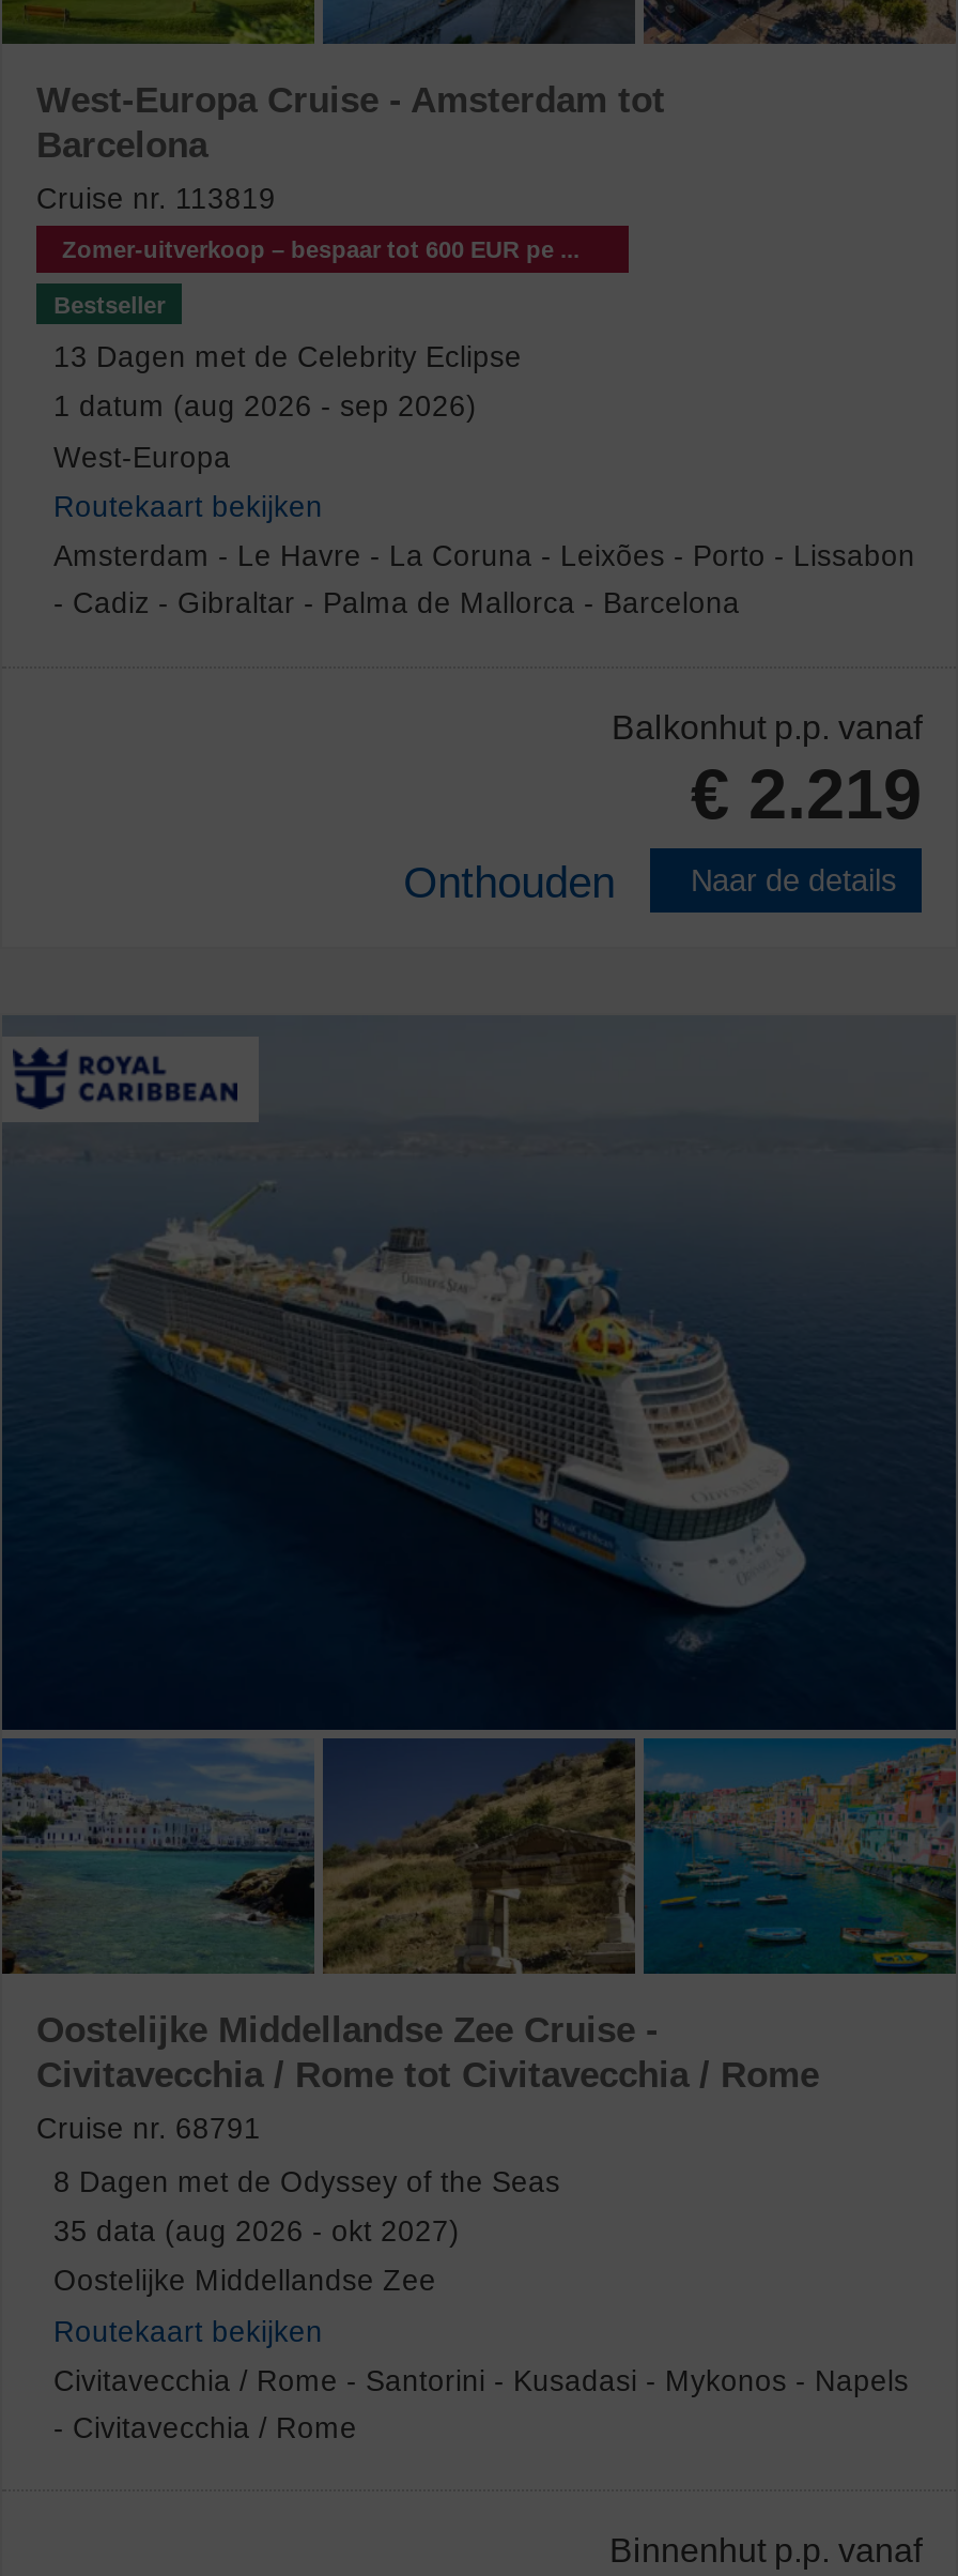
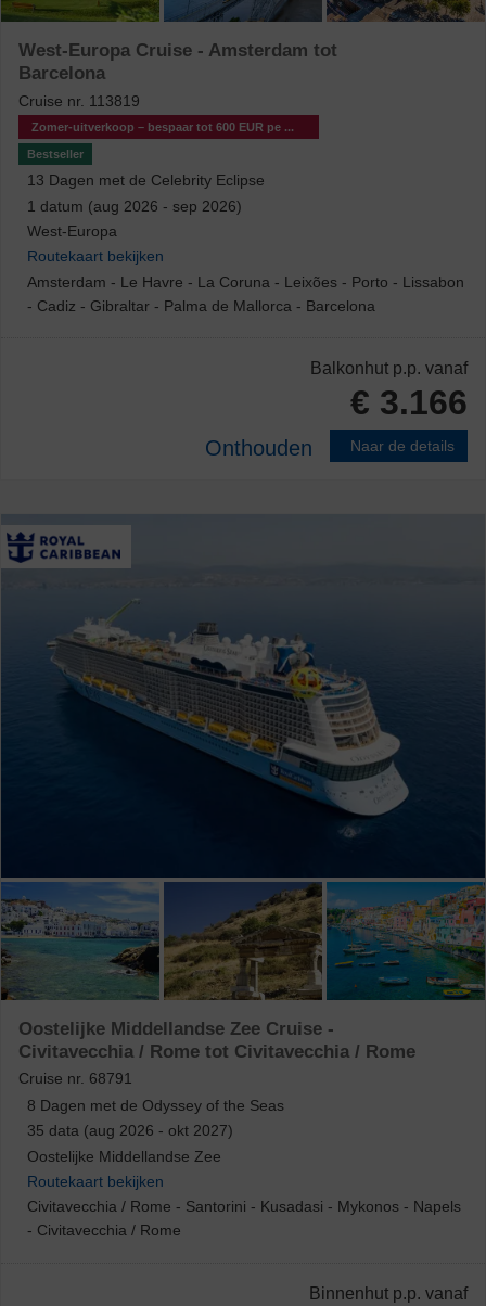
[691,756,922,833] € 2.219 -> [350,383,468,422] € 3.166

